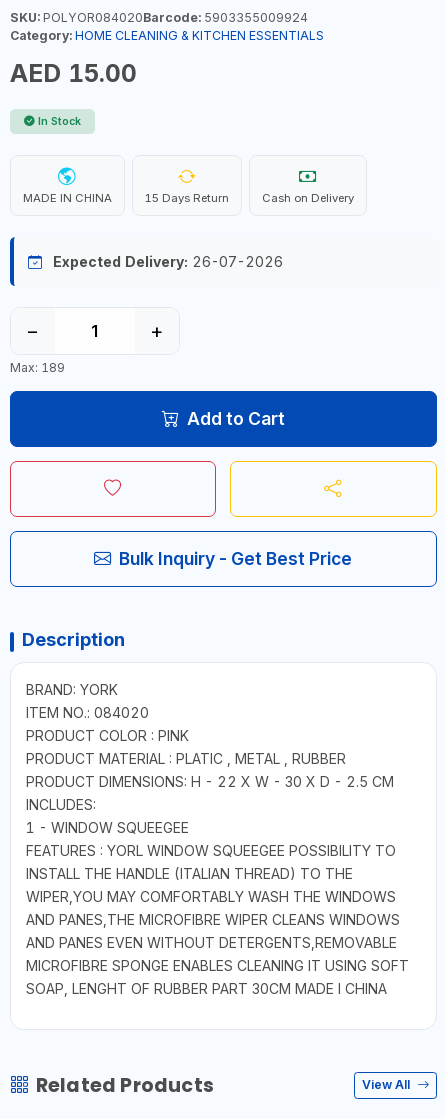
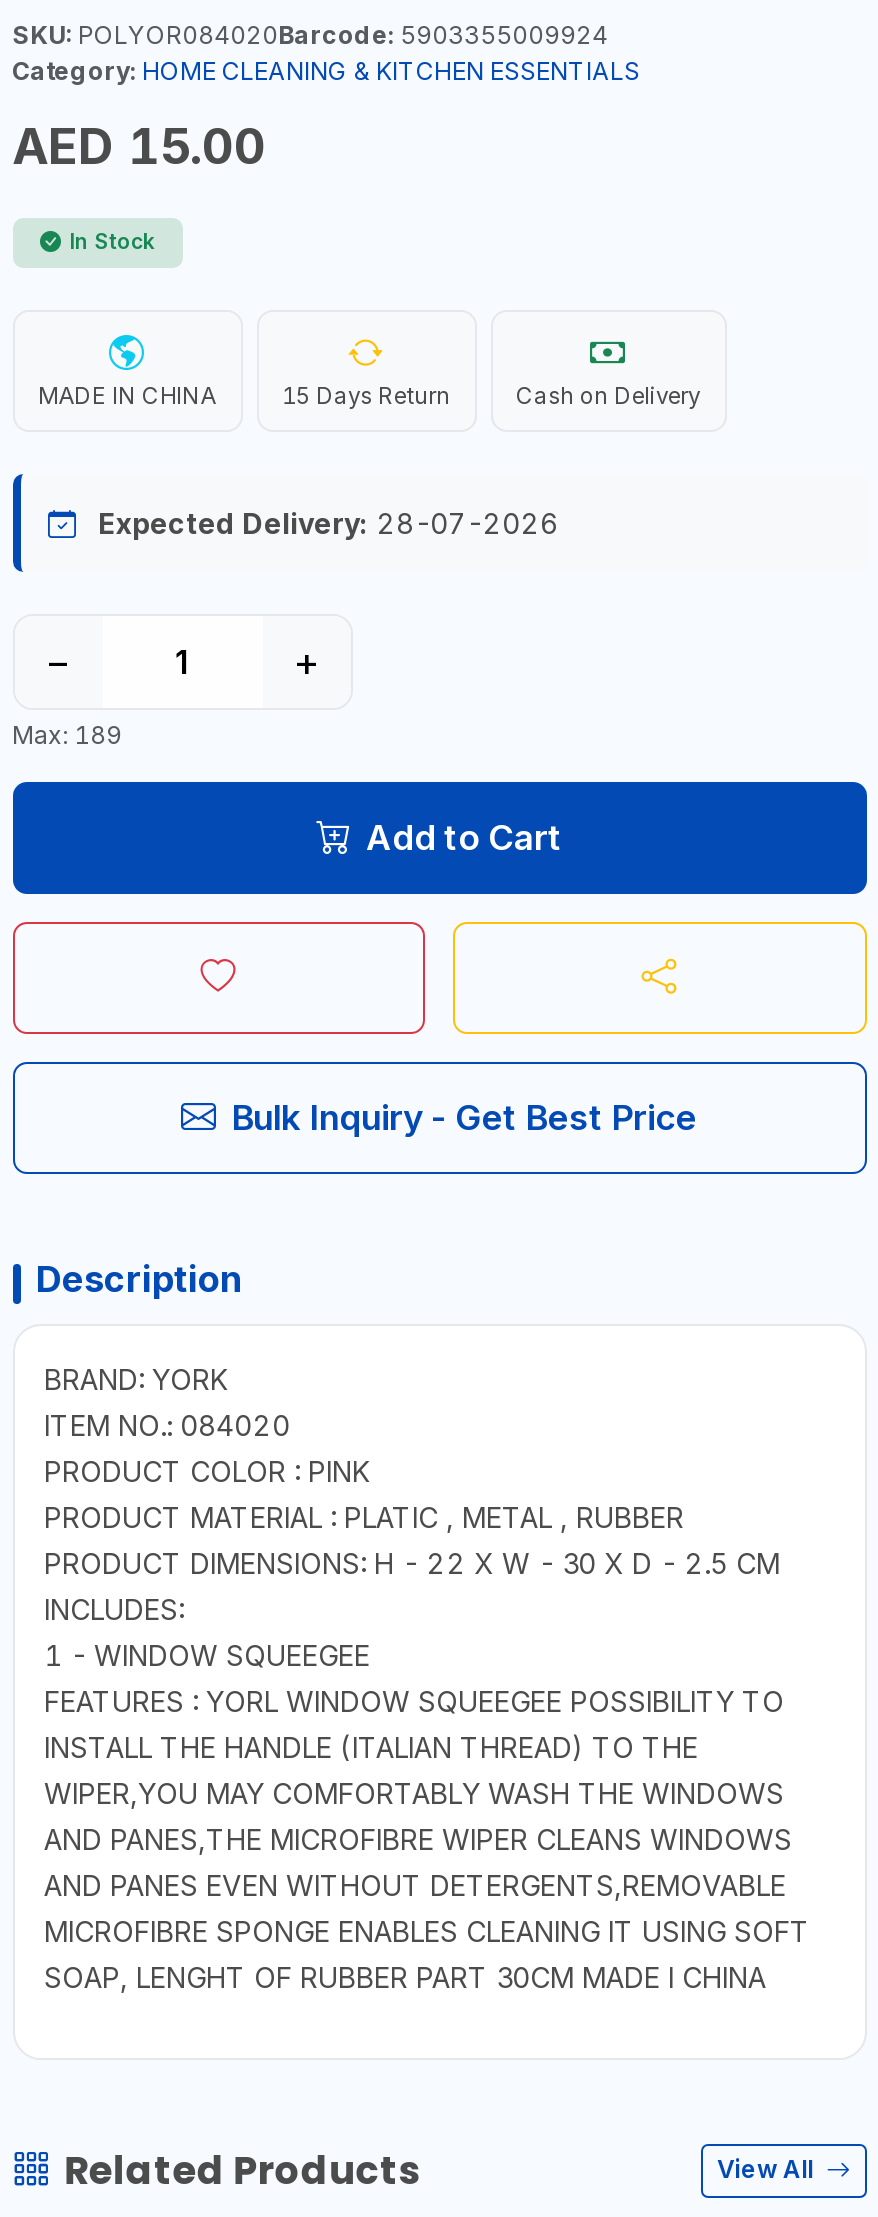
[52,253,282,270] Expected Delivery: 26-07-2026 -> [98,506,558,540] Expected Delivery: 28-07-2026

